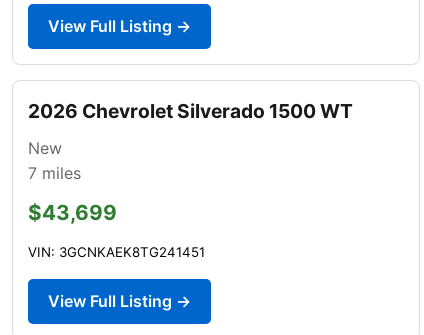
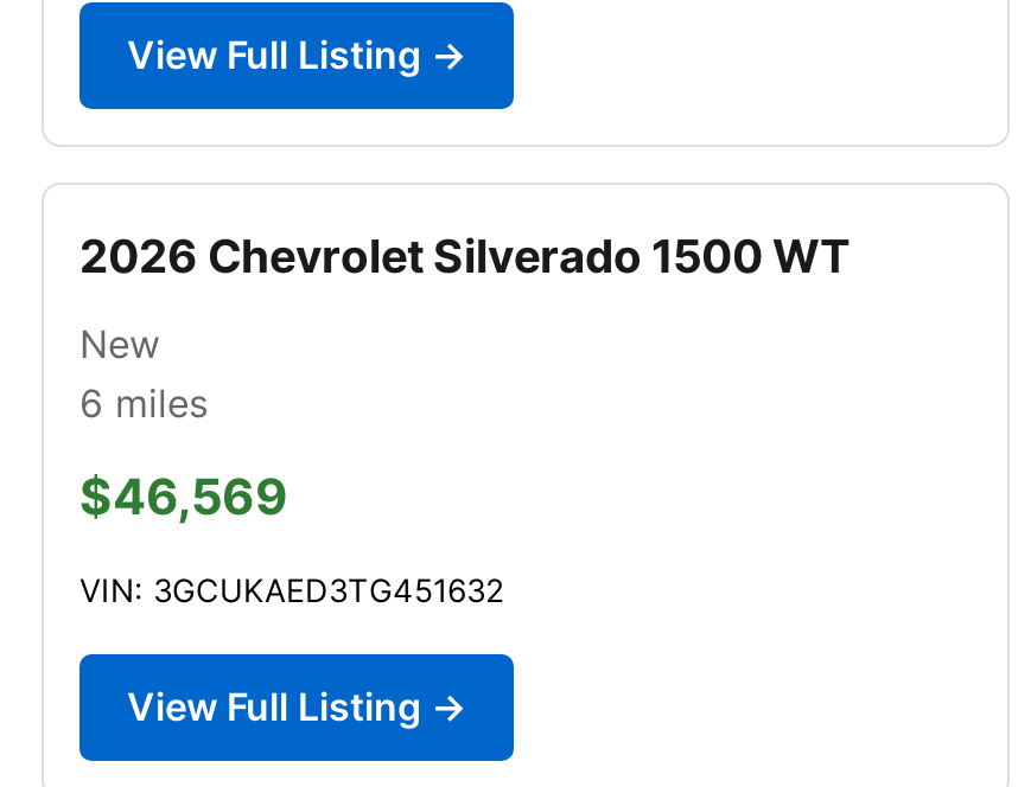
[28,163,81,183] 7 miles -> [79,379,208,426] 6 miles
[28,200,117,225] $43,699 -> [79,467,288,526] $46,569
[28,244,205,260] VIN: 3GCNKAEK8TG241451 -> [79,571,504,609] VIN: 3GCUKAED3TG451632

